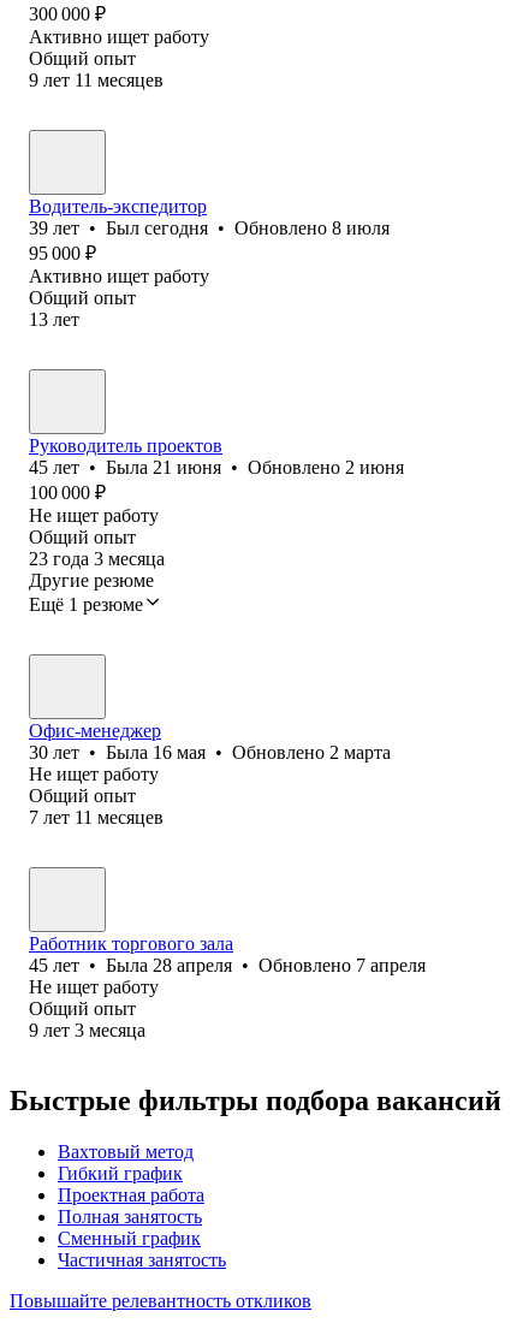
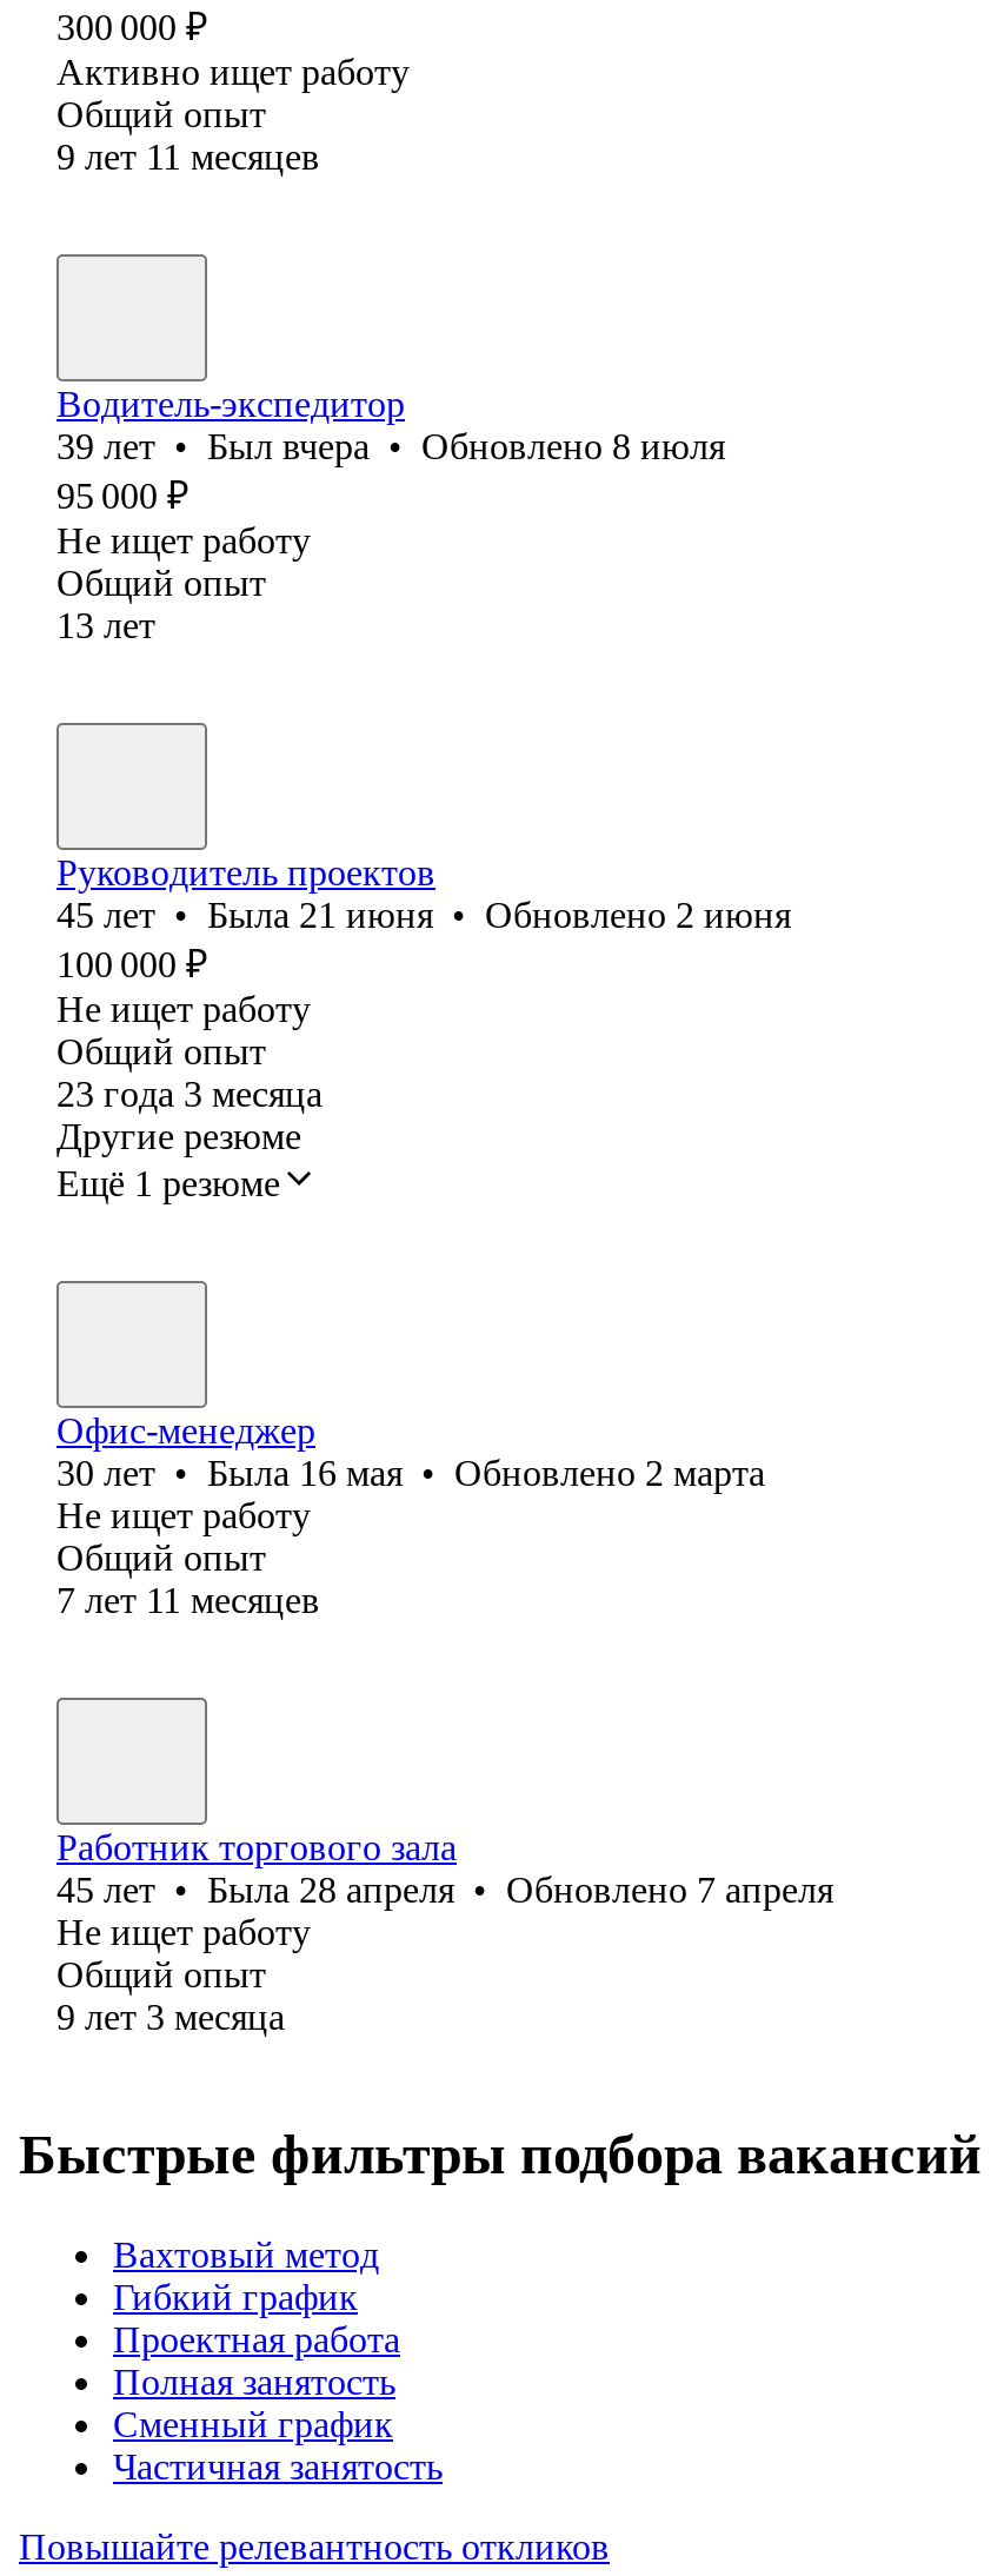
[29,218,390,238] 39 лет • Был сегодня • Обновлено 8 июля -> [56,426,725,466] 39 лет • Был вчера • Обновлено 8 июля
[29,266,209,286] Активно ищет работу -> [56,520,311,560] Не ищет работу

